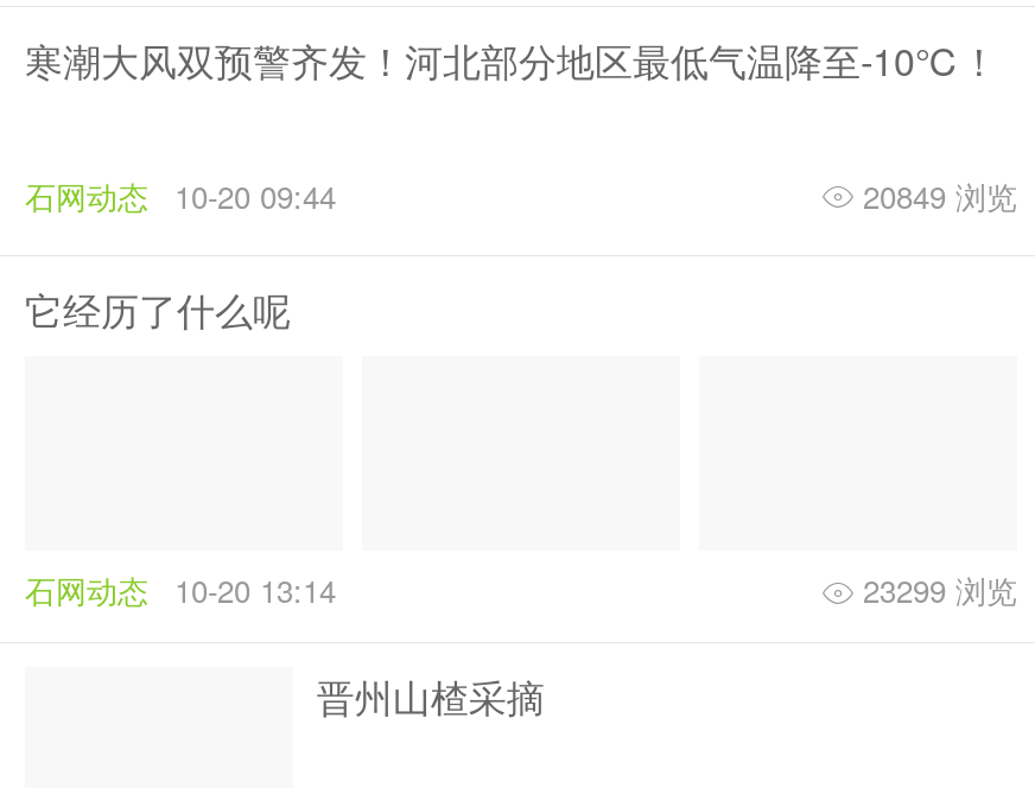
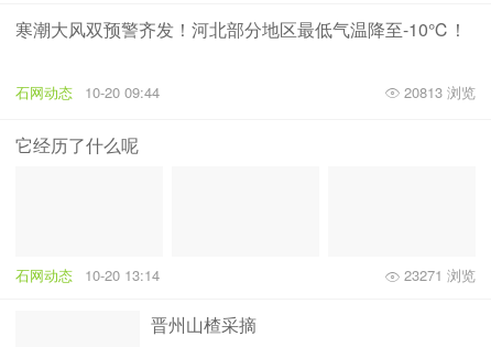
[853,173,1017,218] 20849 浏览 -> [400,81,476,102] 20813 浏览
[853,568,1017,614] 23299 浏览 -> [400,265,476,286] 23271 浏览

